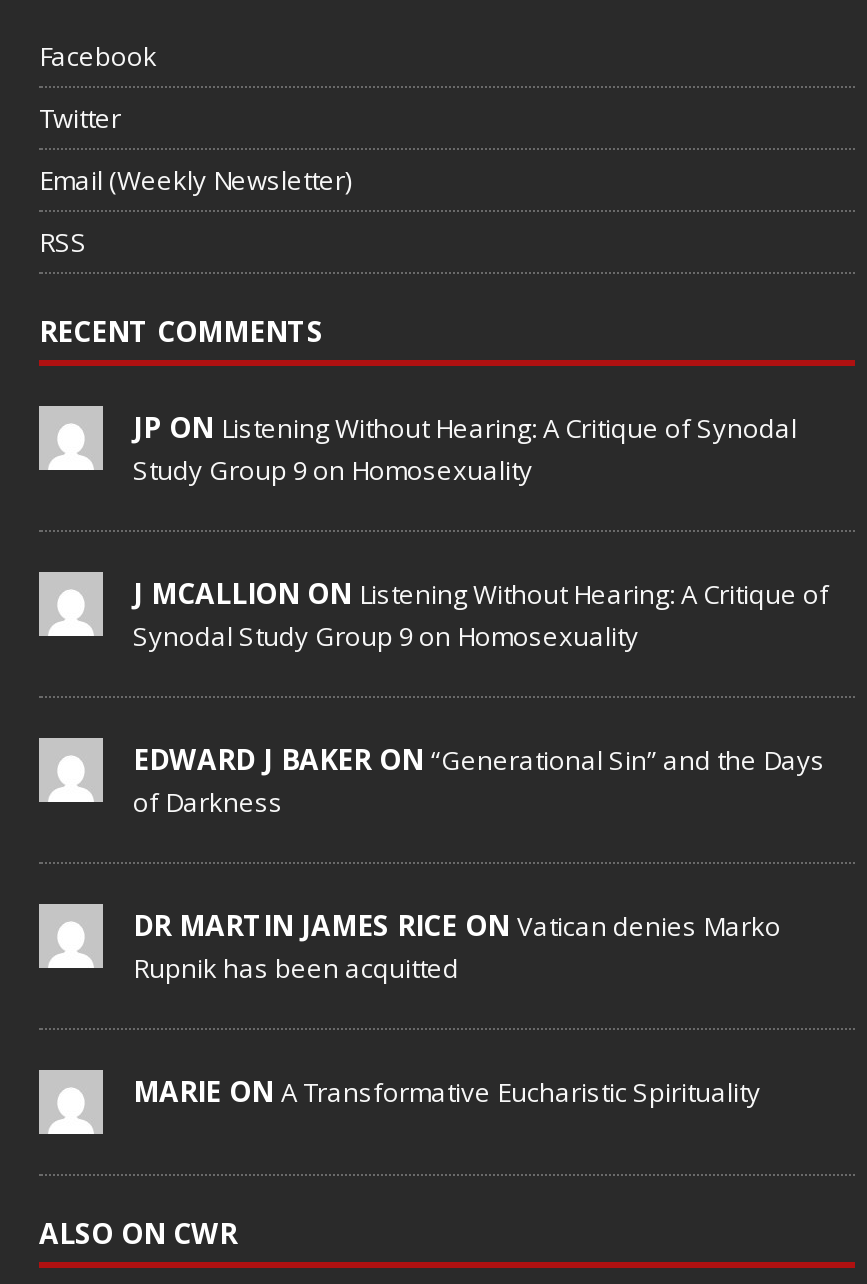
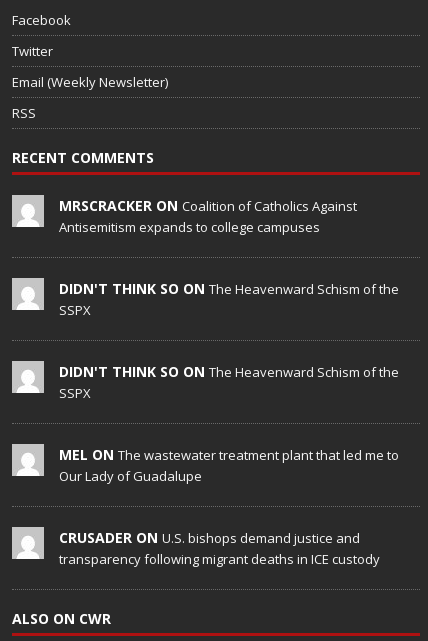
[133,408,797,488] JP ON Listening Without Hearing: A Critique of Synodal | Study Group 9 on Homosexuality -> [59,196,357,236] MRSCRACKER ON Coalition of Catholics Against | Antisemitism expands to college campuses
[133,574,829,654] J MCALLION ON Listening Without Hearing: A Critique of | Synodal Study Group 9 on Homosexuality -> [59,279,399,319] DIDN'T THINK SO ON The Heavenward Schism of the | SSPX
[133,740,825,820] EDWARD J BAKER ON “Generational Sin” and the Days | of Darkness -> [59,362,399,402] DIDN'T THINK SO ON The Heavenward Schism of the | SSPX
[133,906,781,986] DR MARTIN JAMES RICE ON Vatican denies Marko | Rupnik has been acquitted -> [59,445,399,485] MEL ON The wastewater treatment plant that led me to | Our Lady of Guadalupe
[133,1072,761,1110] MARIE ON A Transformative Eucharistic Spirituality -> [59,528,380,568] CRUSADER ON U.S. bishops demand justice and | transparency following migrant deaths in ICE custody

